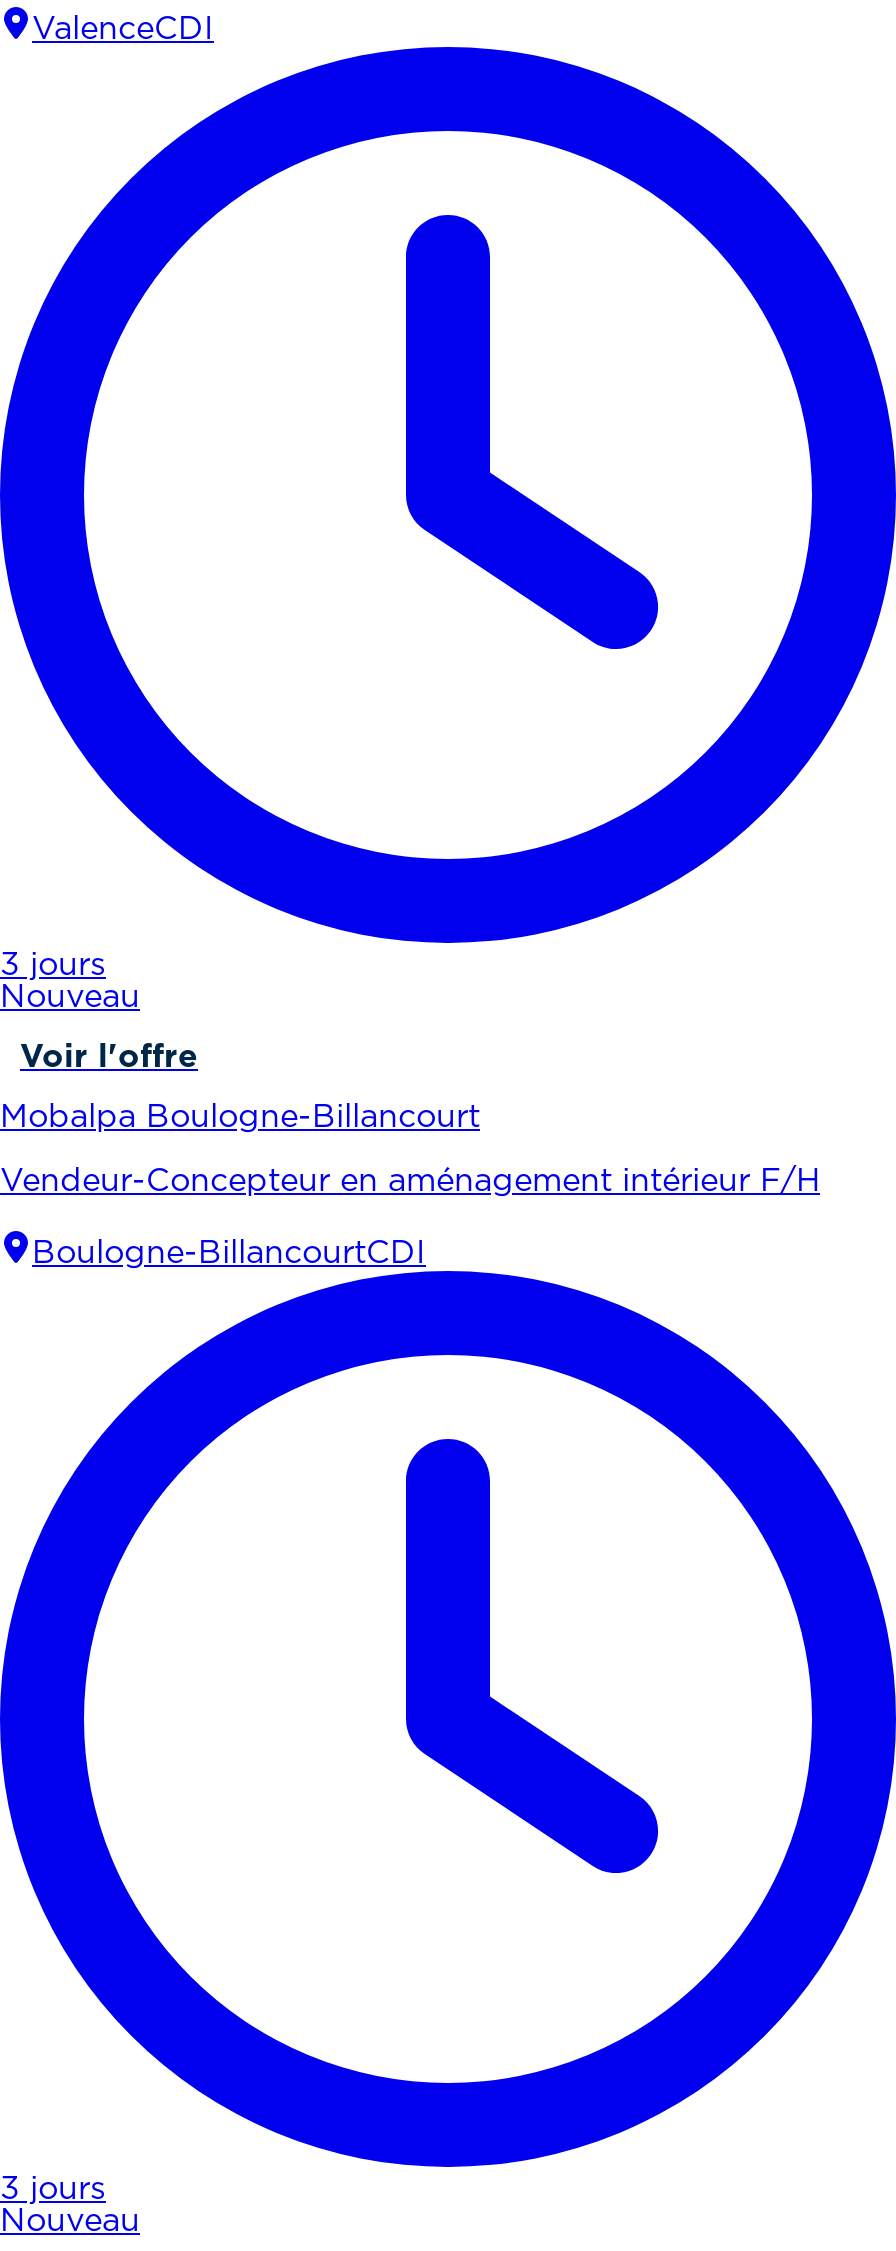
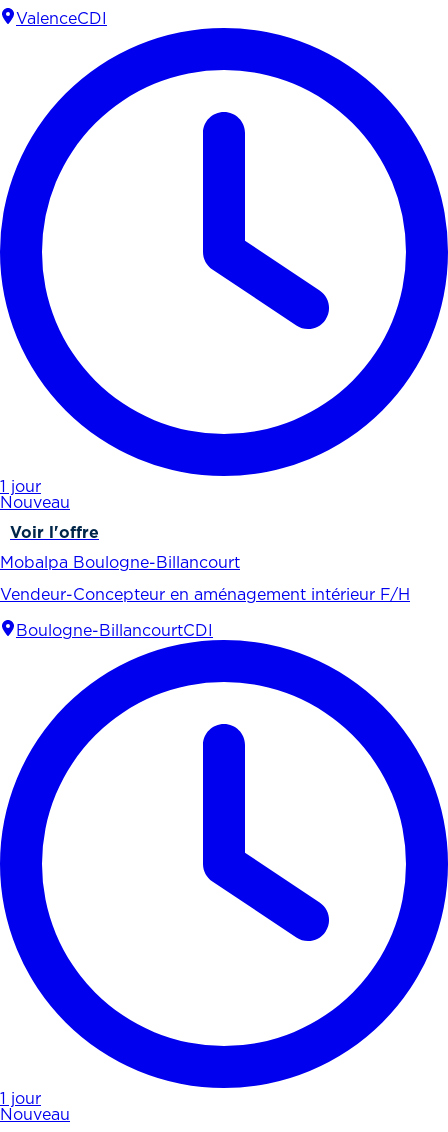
[0,952,106,982] 3 jours -> [0,480,41,495] 1 jour
[0,2176,106,2206] 3 jours -> [0,1092,41,1107] 1 jour

